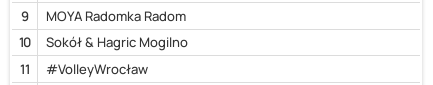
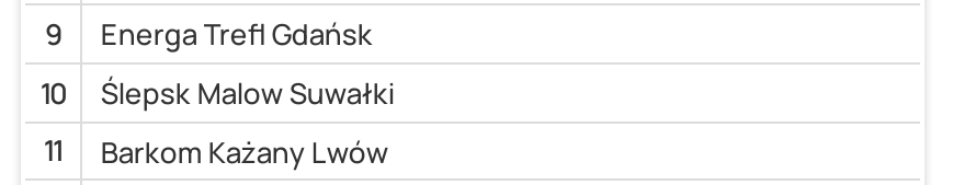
[46,7,186,25] MOYA Radomka Radom -> [100,15,372,54] Energa Trefl Gdańsk
[46,33,188,51] Sokół & Hagric Mogilno -> [100,73,394,113] Ślepsk Malow Suwałki
[46,60,148,78] #VolleyWrocław -> [100,132,388,171] Barkom Każany Lwów

